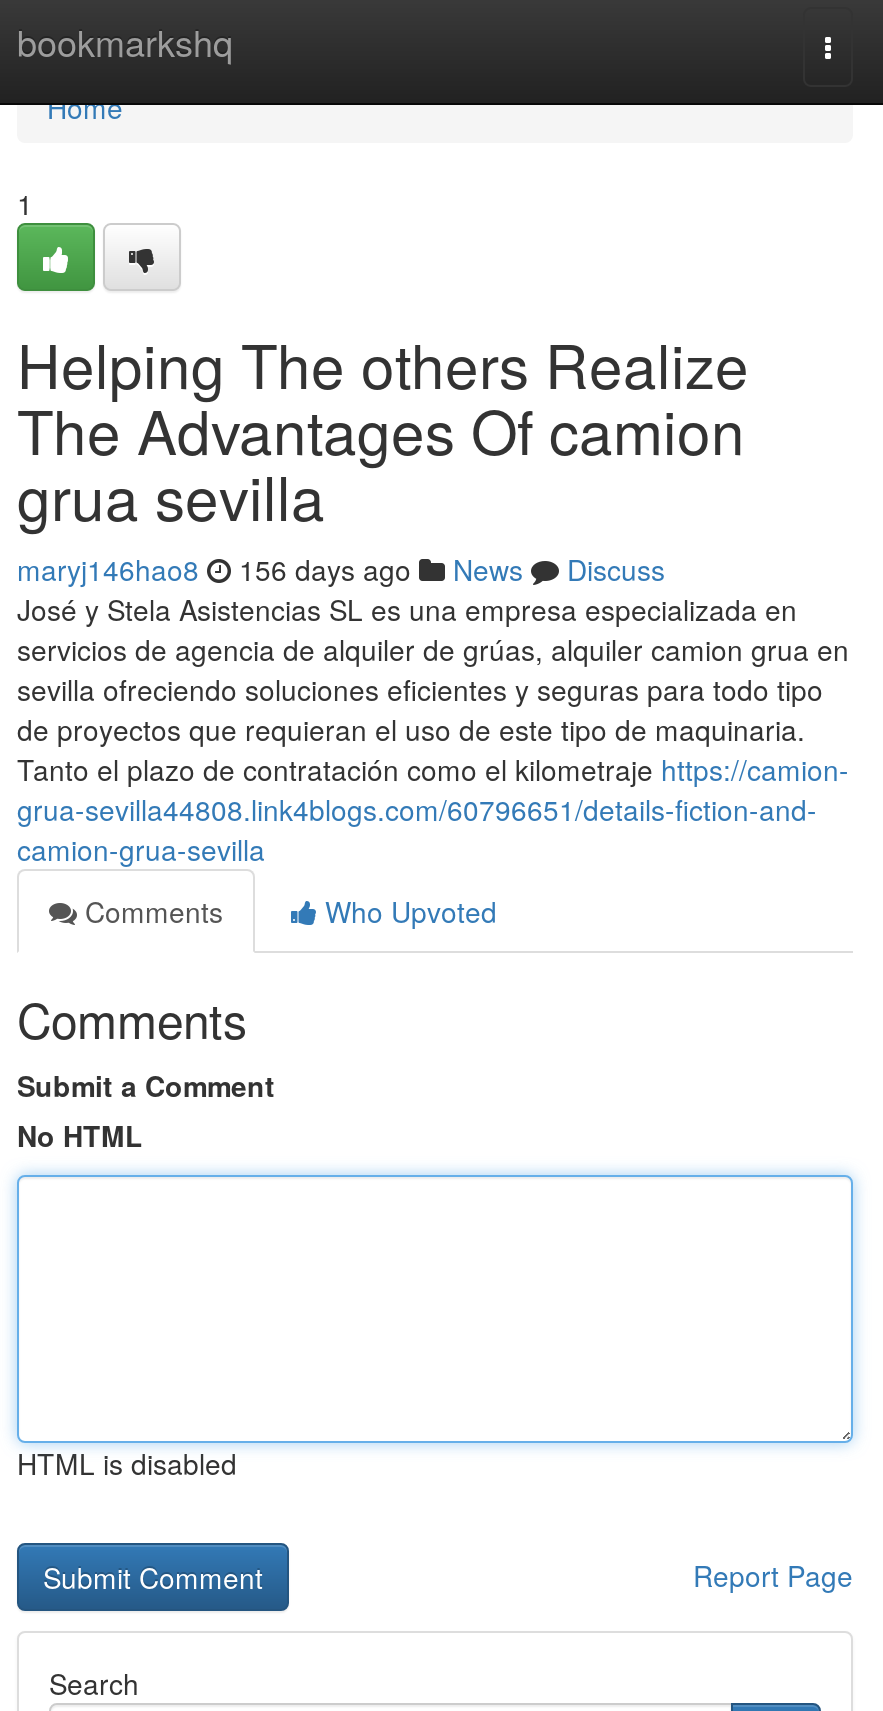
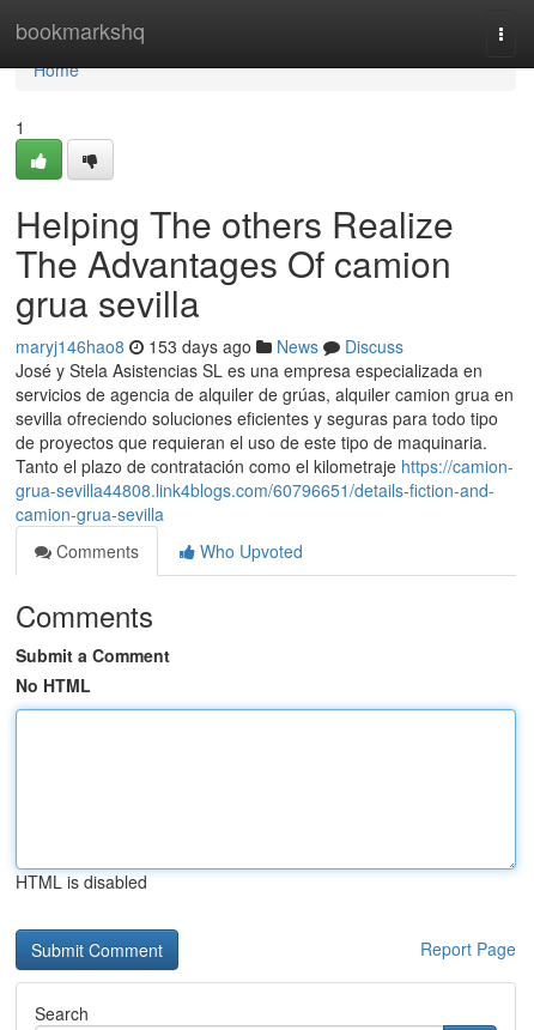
[17,549,665,589] maryj146hao8 156 days ago News Discuss -> [16,334,403,358] maryj146hao8 153 days ago News Discuss

